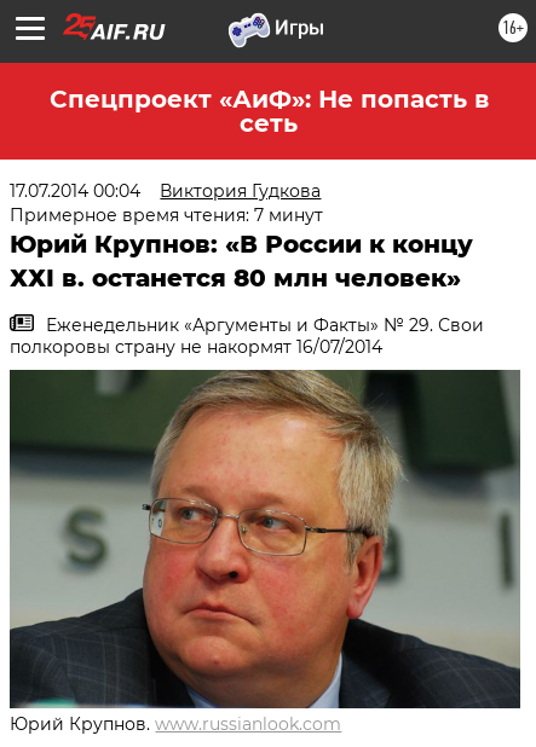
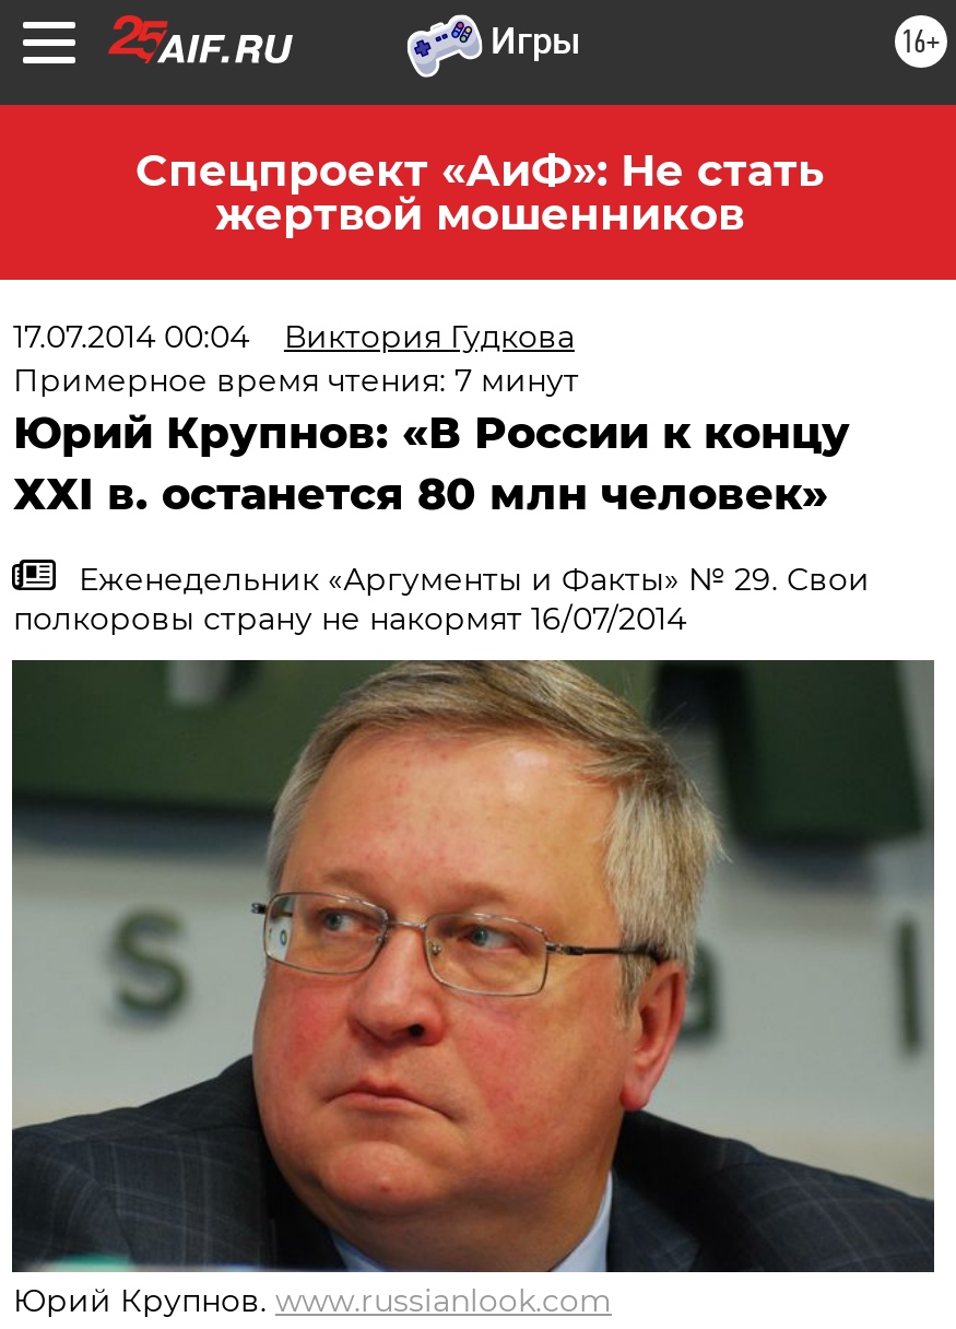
[49,85,488,138] Спецпроект «АиФ»: Не попасть в | сеть -> [135,144,824,240] Спецпроект «АиФ»: Не стать | жертвой мошенников

